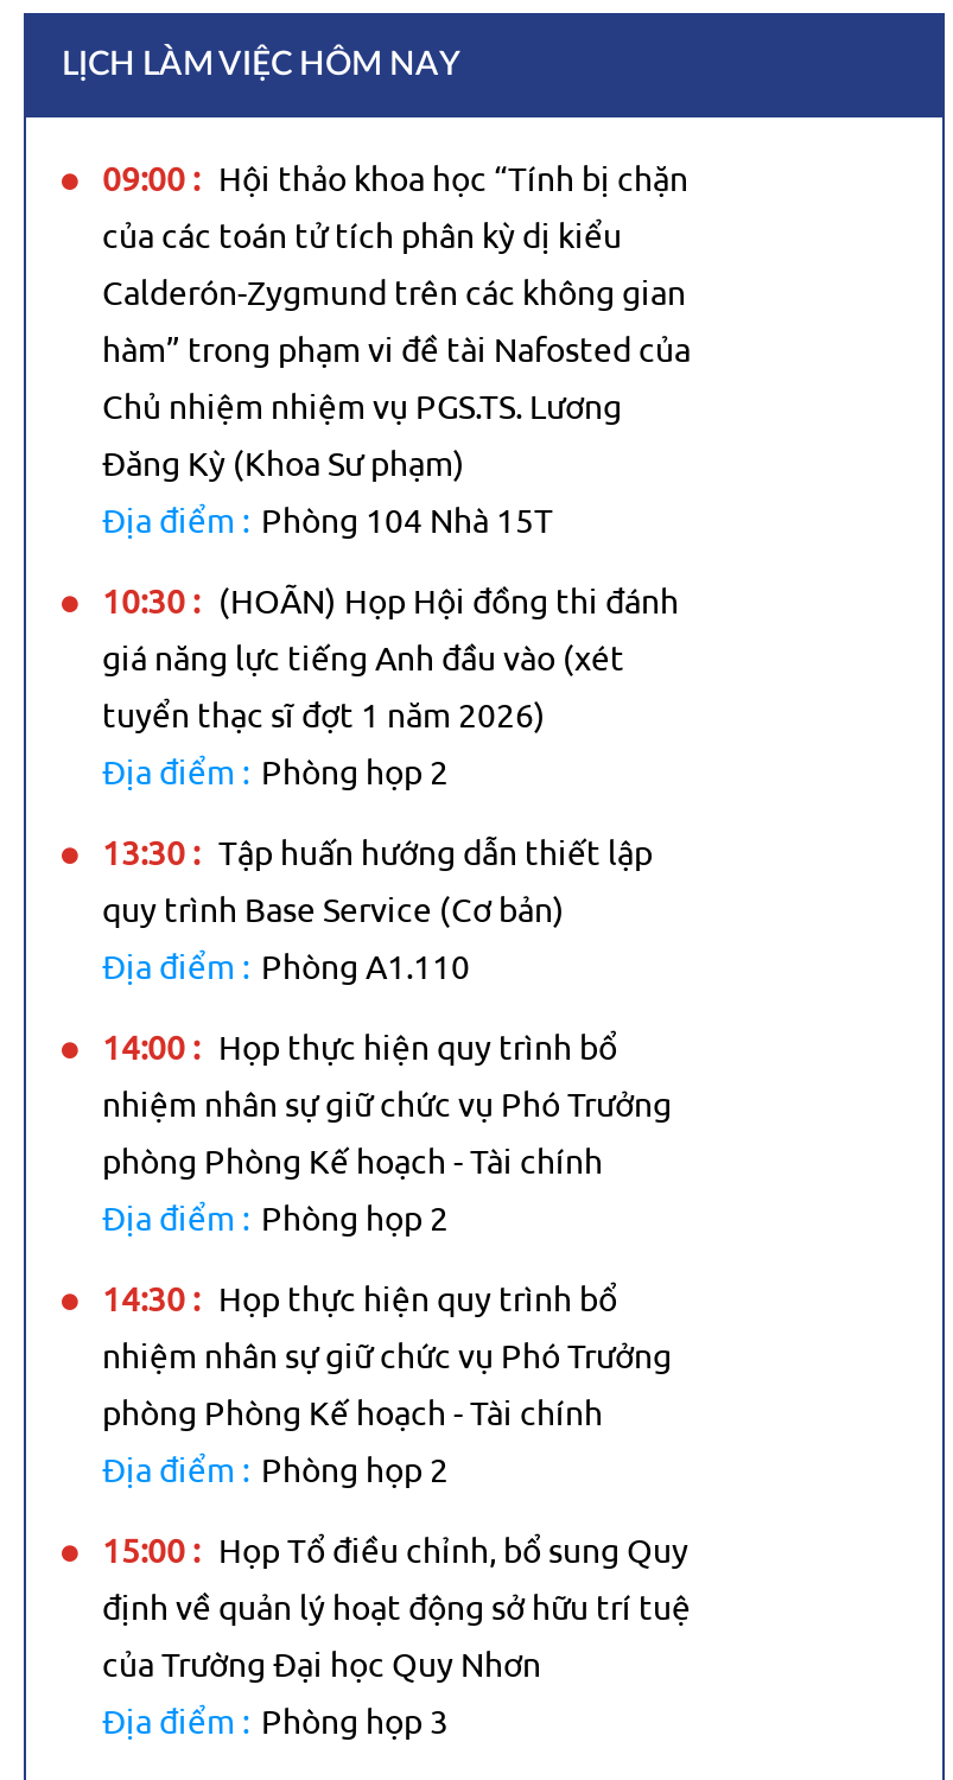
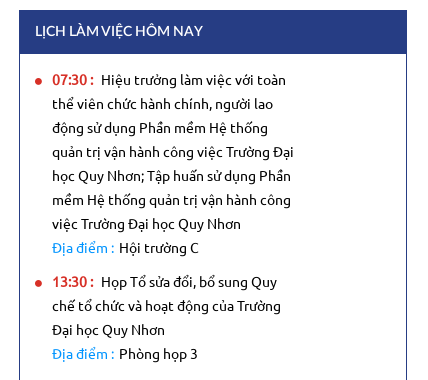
[102,164,691,1683] 09:00 : Hội thảo khoa học “Tính bị chặn | của các toán tử tích phân kỳ dị kiểu | Calderón-Zygmund trên các không gian | hàm” trong phạm vi đề tài Nafosted của | Chủ nhiệm nhiệm vụ PGS.TS. Lương | Đăng Kỳ (Khoa Sư phạm) | Địa điểm : Phòng 104 Nhà 15T | 10:30 : (HOÃN) Họp Hội đồng thi đánh | giá năng lực tiếng Anh đầu vào (xét | tuyển thạc sĩ đợt 1 năm 2026) | Địa điểm : Phòng họp 2 | 13:30 : Tập huấn hướng dẫn thiết lập | quy trình Base Service (Cơ bản) | Địa điểm : Phòng A1.110 | 14:00 : Họp thực hiện quy trình bổ | nhiệm nhân sự giữ chức vụ Phó Trưởng | phòng Phòng Kế hoạch - Tài chính | Địa điểm : Phòng họp 2 | 14:30 : Họp thực hiện quy trình bổ | nhiệm nhân sự giữ chức vụ Phó Trưởng | phòng Phòng Kế hoạch - Tài chính | Địa điểm : Phòng họp 2 | 15:00 : Họp Tổ điều chỉnh, bổ sung Quy | định về quản lý hoạt động sở hữu trí tuệ | của Trường Đại học Quy Nhơn -> [52,74,294,338] 07:30 : Hiệu trưởng làm việc với toàn | thể viên chức hành chính, người lao | động sử dụng Phần mềm Hệ thống | quản trị vận hành công việc Trường Đại | học Quy Nhơn; Tập huấn sử dụng Phần | mềm Hệ thống quản trị vận hành công | việc Trường Đại học Quy Nhơn | Địa điểm : Hội trường C | 13:30 : Họp Tổ sửa đổi, bổ sung Quy | chế tổ chức và hoạt động của Trường | Đại học Quy Nhơn

